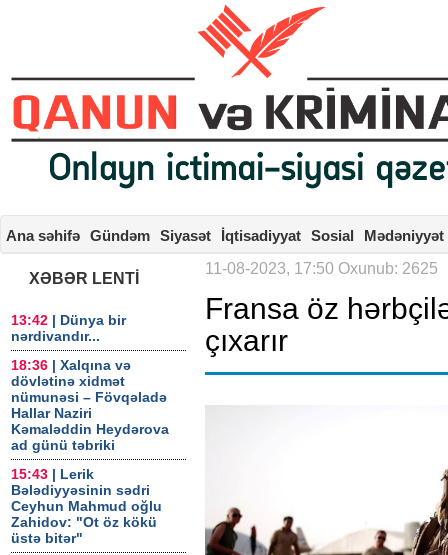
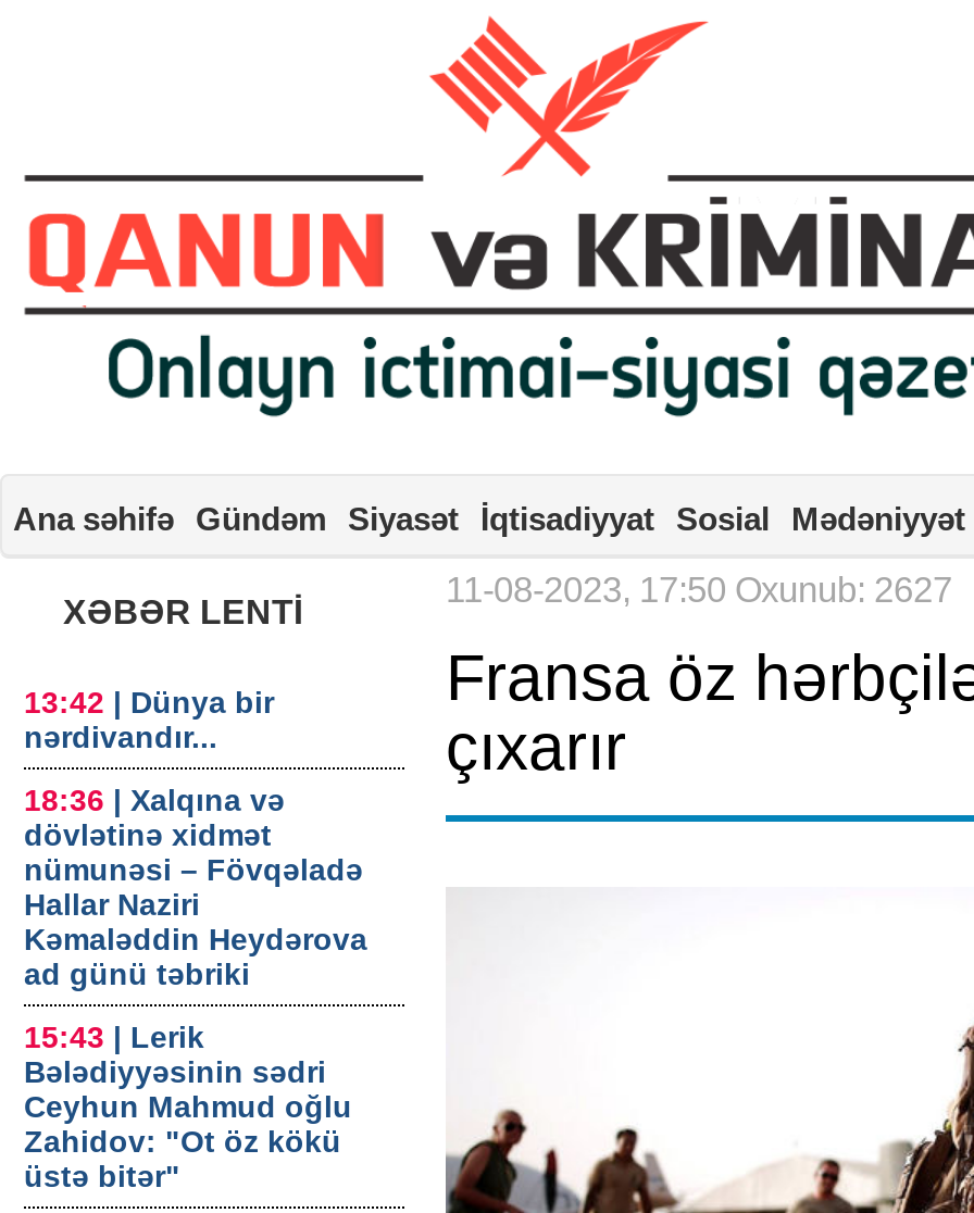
[205,259,438,277] 11-08-2023, 17:50 Oxunub: 2625 -> [446,570,952,609] 11-08-2023, 17:50 Oxunub: 2627

